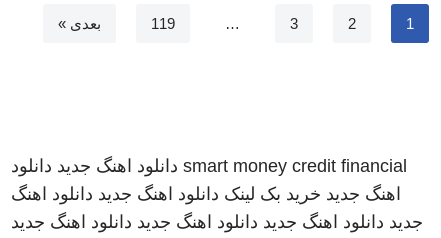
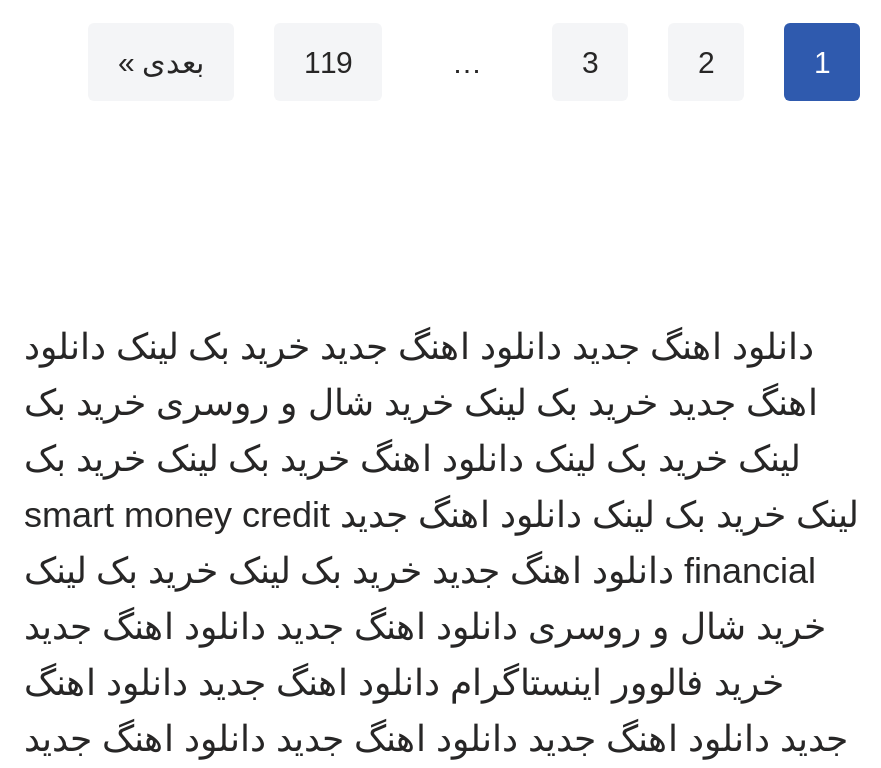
[11,156,407,204] smart money credit financial دانلود اهنگ جدید دانلود | اهنگ جدید خرید بک لینک دانلود اهنگ جدید دانلود اهنگ -> [24,327,858,703] دانلود اهنگ جدید دانلود اهنگ جدید خرید بک لینک دانلود | اهنگ جدید خرید بک لینک خرید شال و روسری خرید بک | لینک خرید بک لینک دانلود اهنگ خرید بک لینک خرید بک | لینک خرید بک لینک دانلود اهنگ جدید smart money credit | financial دانلود اهنگ جدید خرید بک لینک خرید بک لینک | خرید شال و روسری دانلود اهنگ جدید دانلود اهنگ جدید | خرید فالوور اینستاگرام دانلود اهنگ جدید دانلود اهنگ

